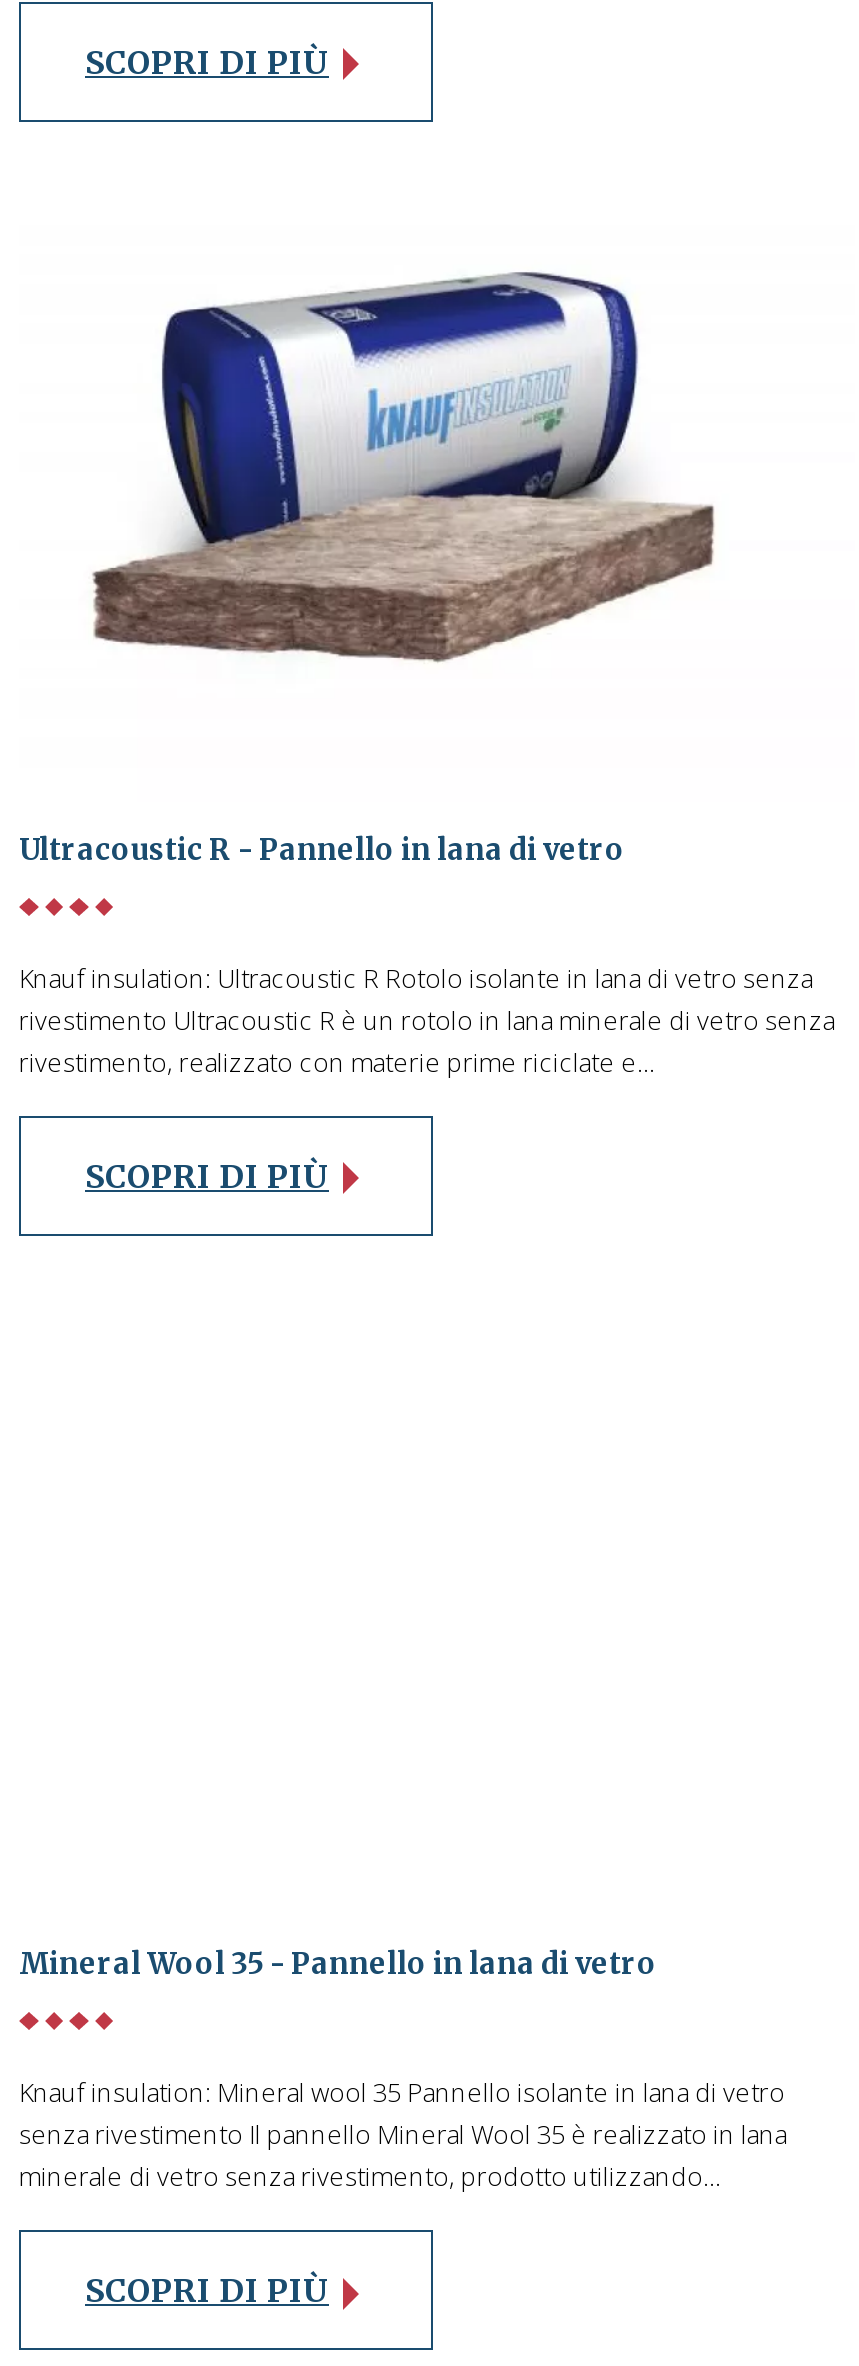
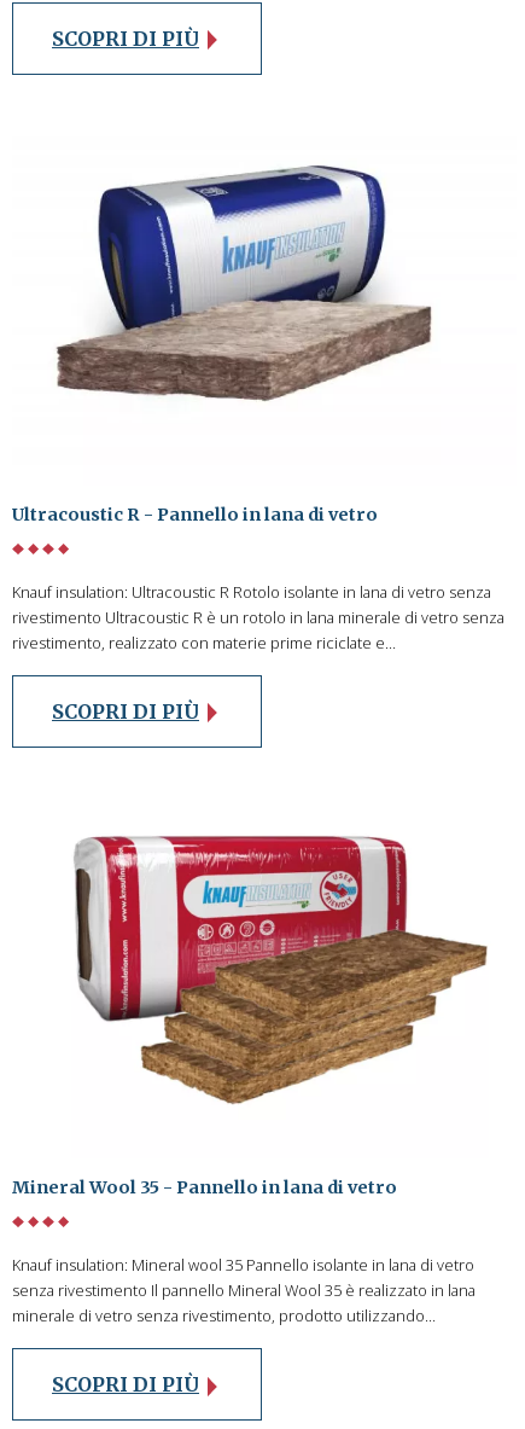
none -> [74,835,489,1105] [image]

